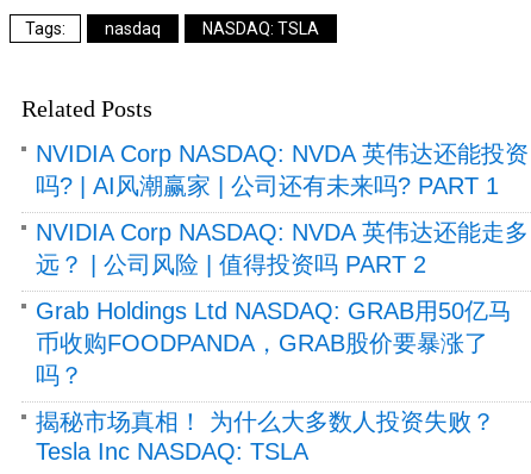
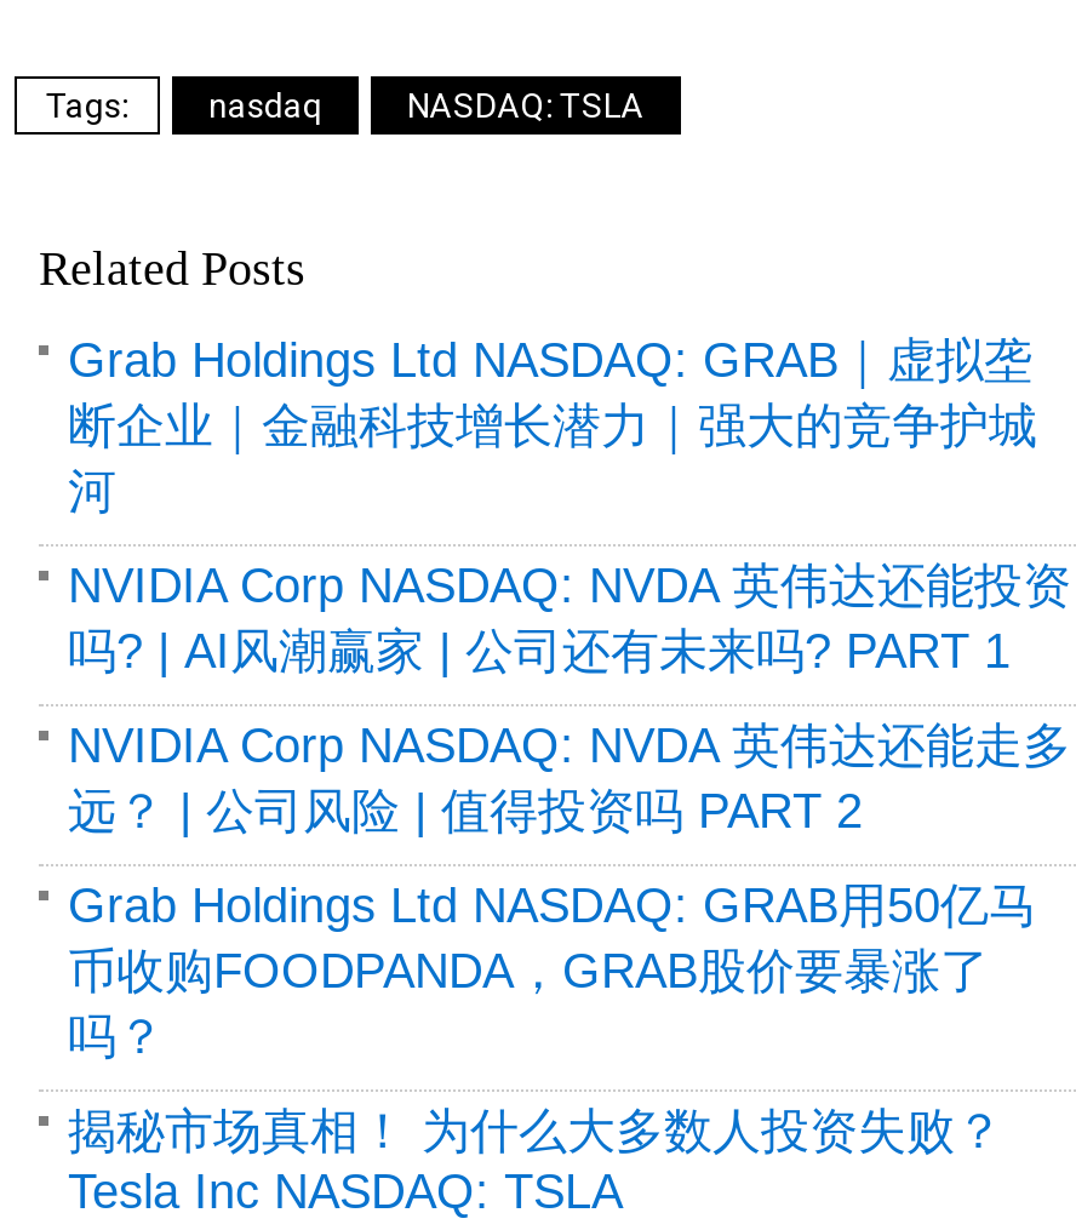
none -> [68,332,1037,516] Grab Holdings Ltd NASDAQ: GRAB｜虚拟垄 | 断企业｜金融科技增长潜力｜强大的竞争护城 | 河

